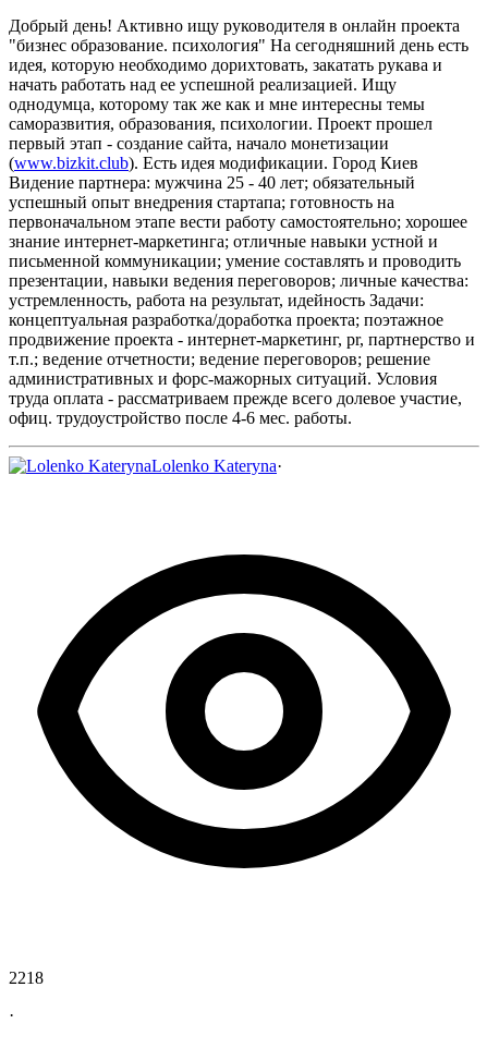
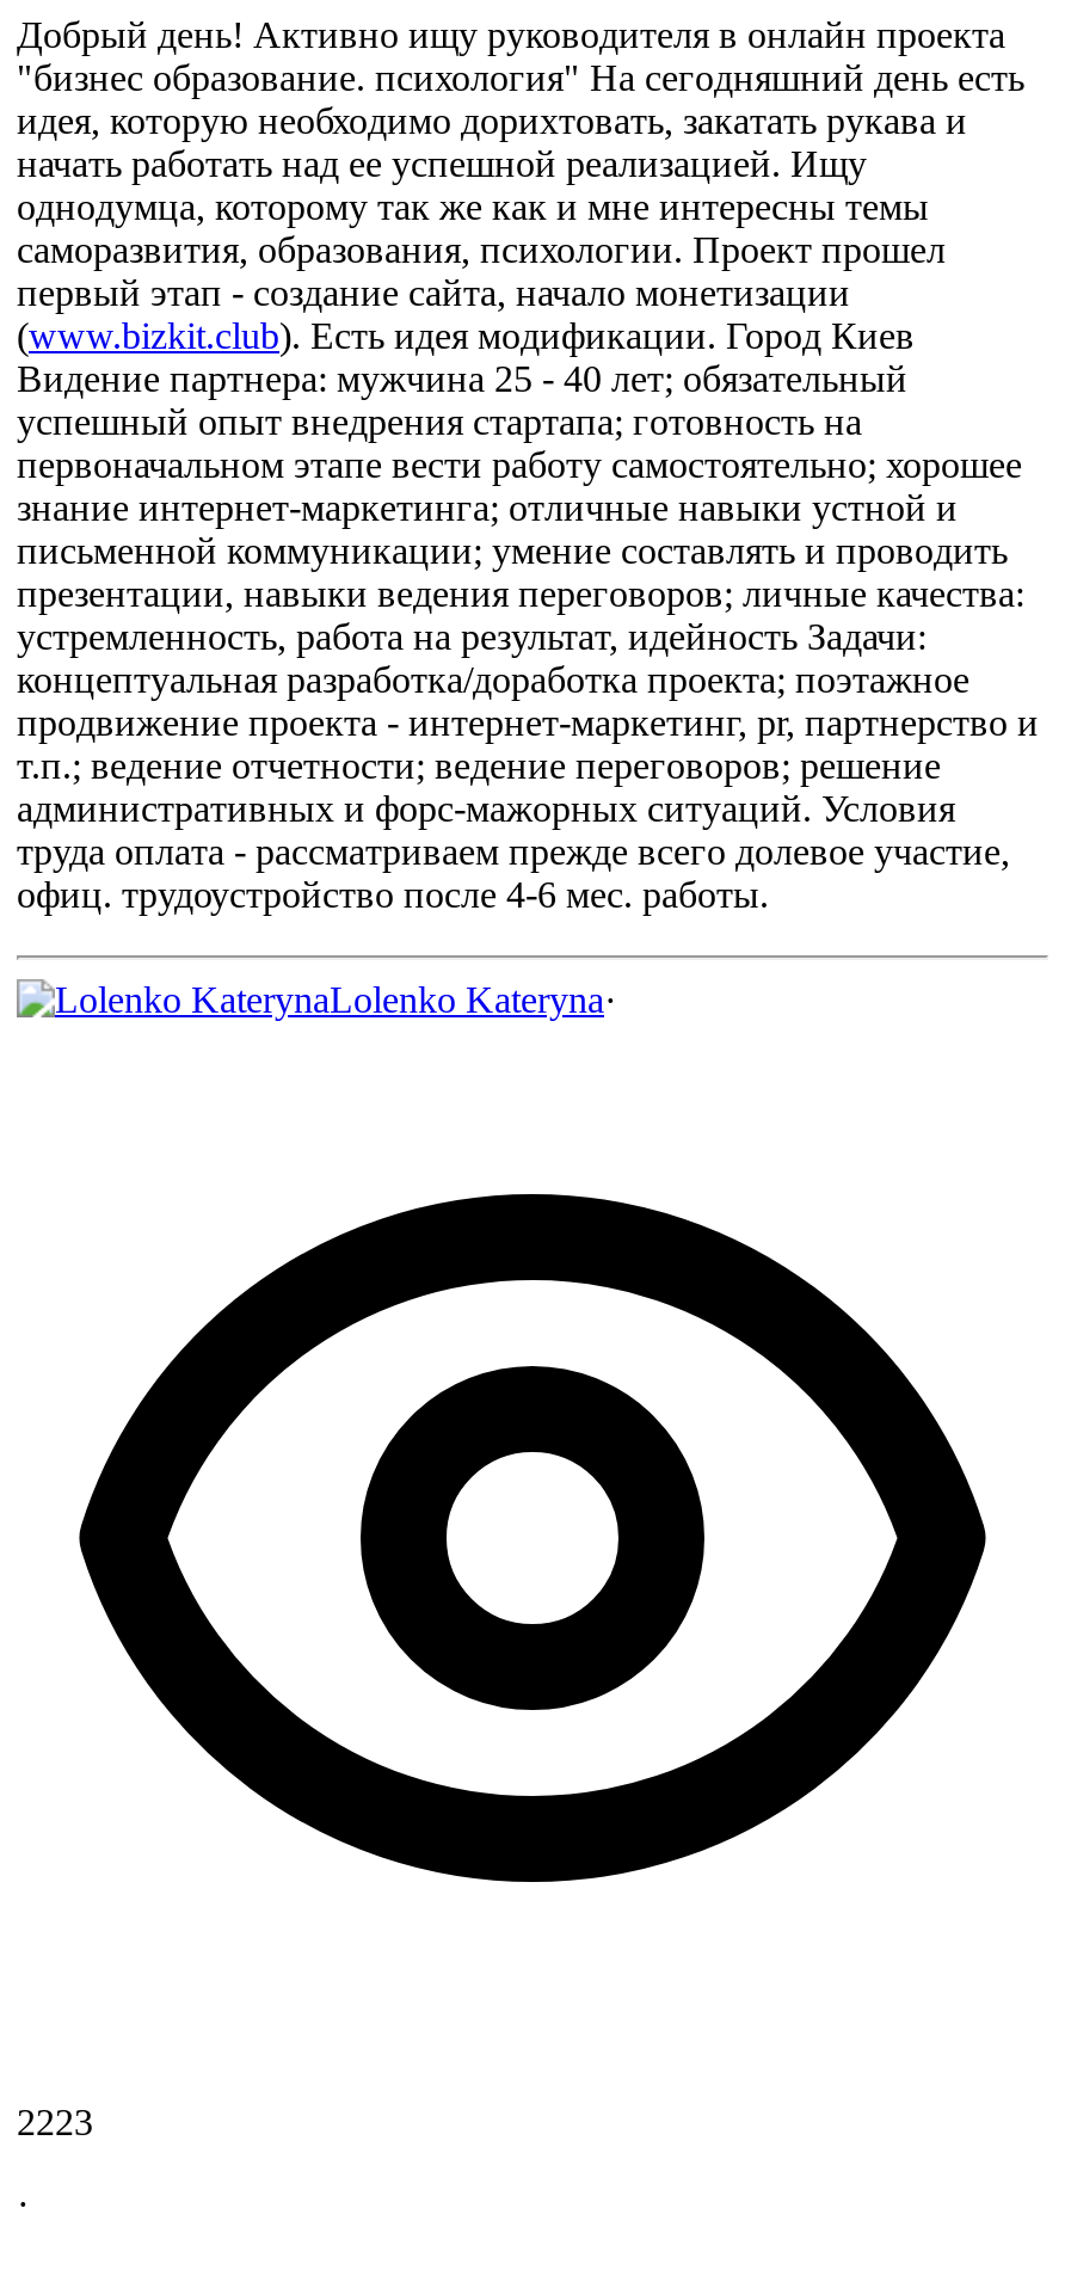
[9,968,44,987] 2218 -> [17,2101,93,2142] 2223

